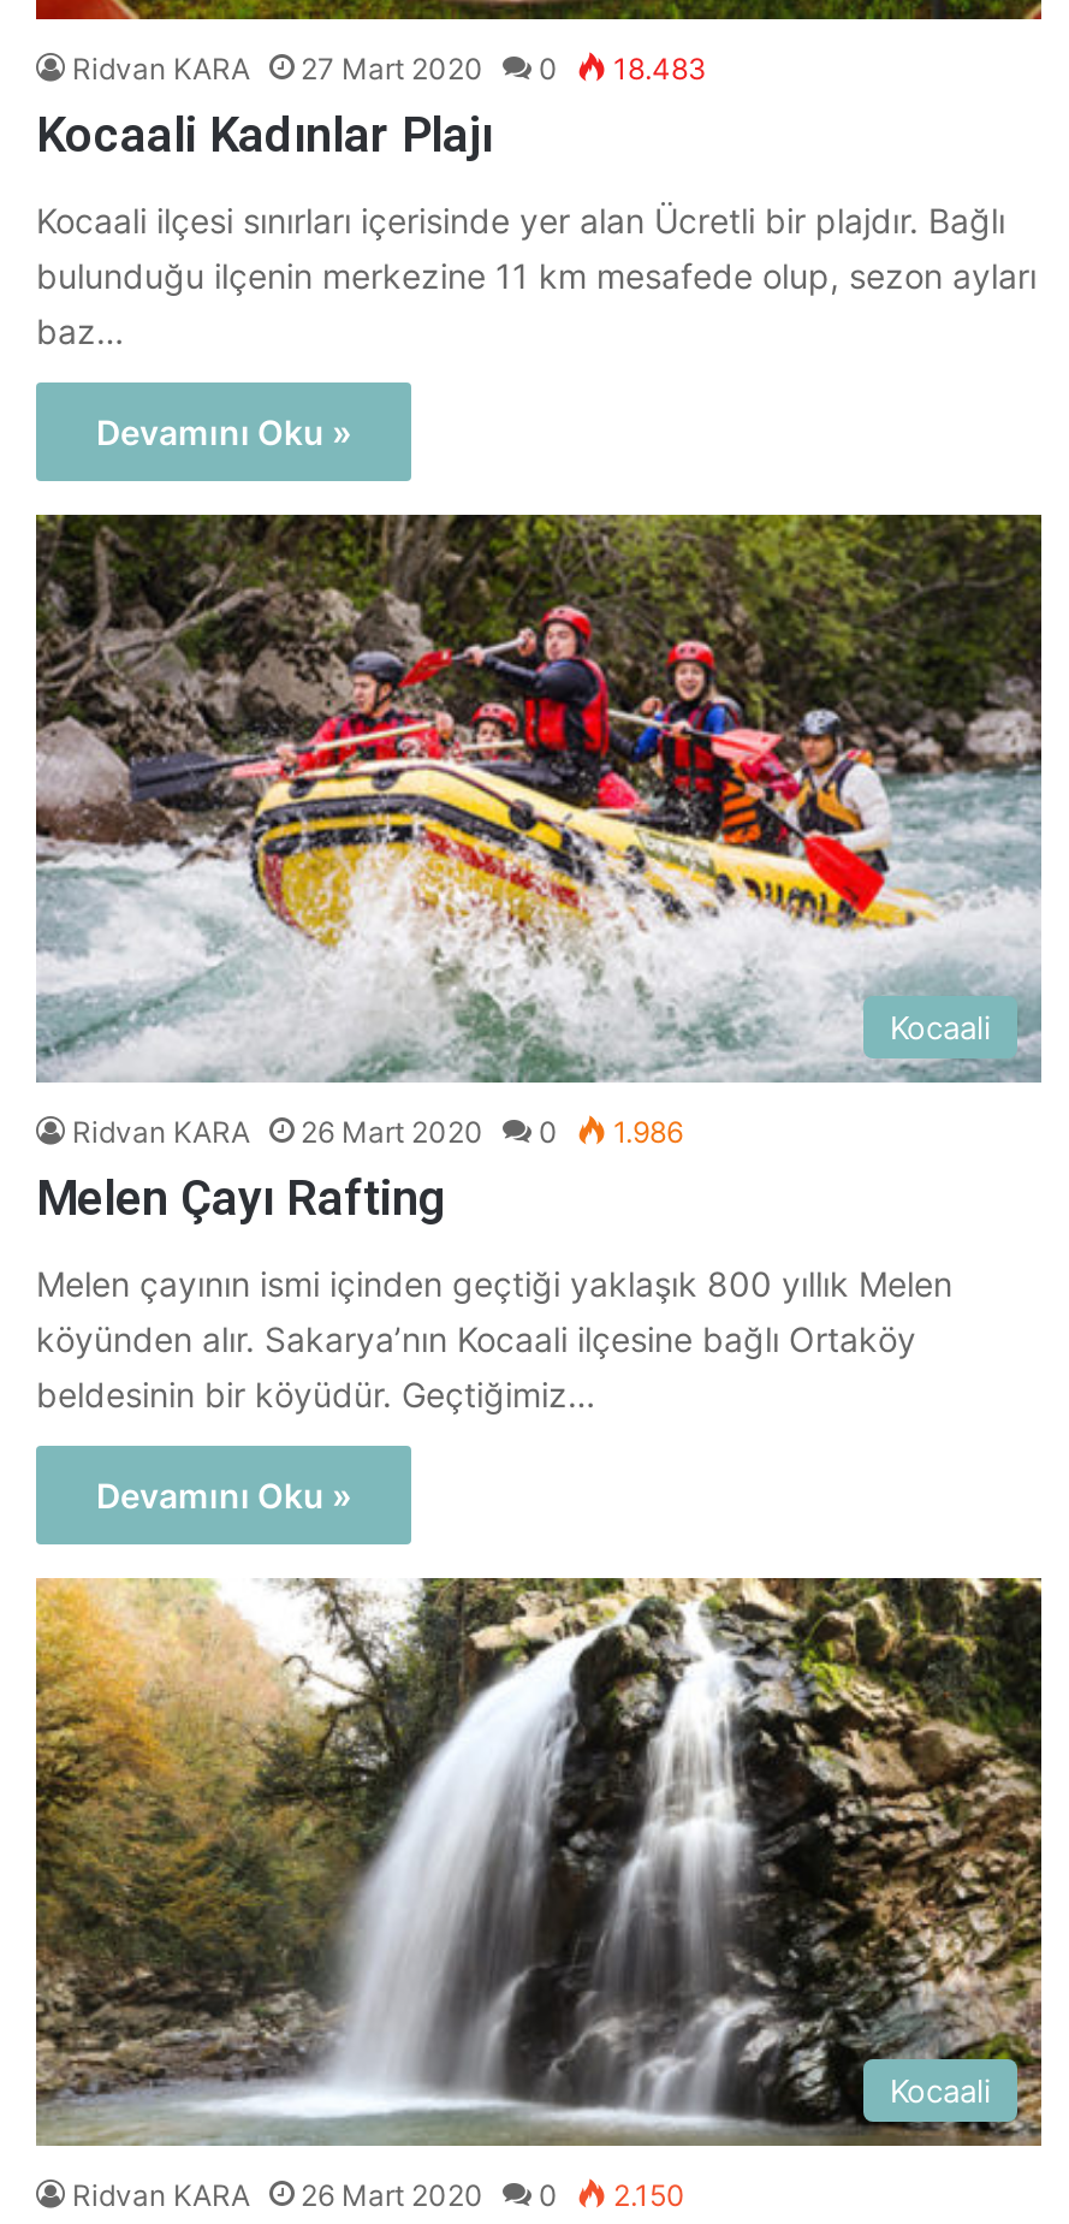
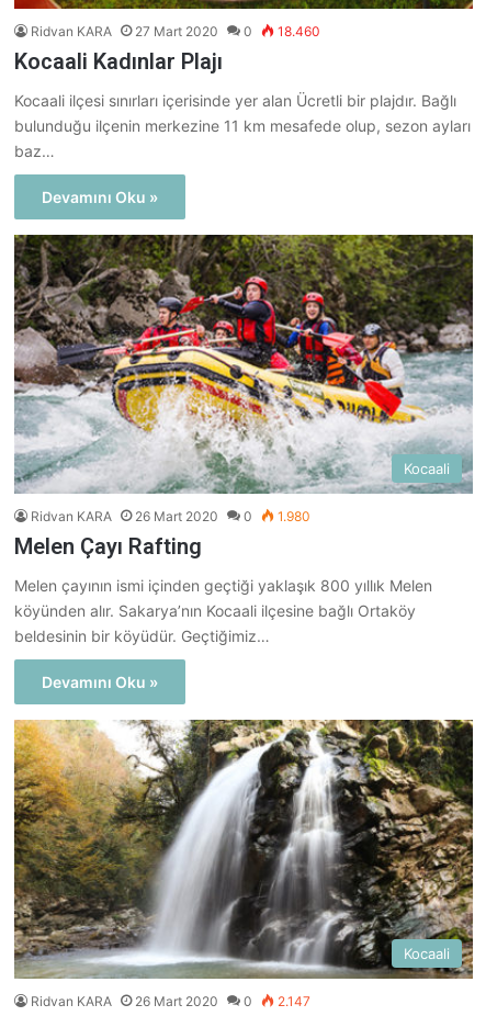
[72,51,707,87] Ridvan KARA 27 Mart 2020 0 18.483 -> [31,23,320,40] Ridvan KARA 27 Mart 2020 0 18.460
[72,1114,683,1150] Ridvan KARA 26 Mart 2020 0 1.986 -> [31,508,310,524] Ridvan KARA 26 Mart 2020 0 1.980
[72,2176,685,2212] Ridvan KARA 26 Mart 2020 0 2.150 -> [31,993,310,1009] Ridvan KARA 26 Mart 2020 0 2.147

